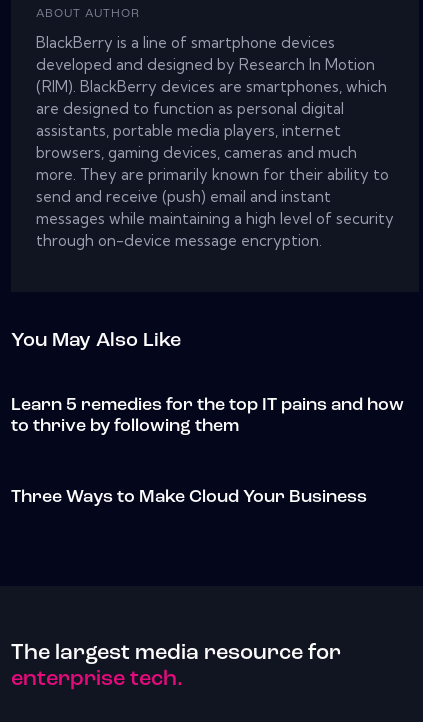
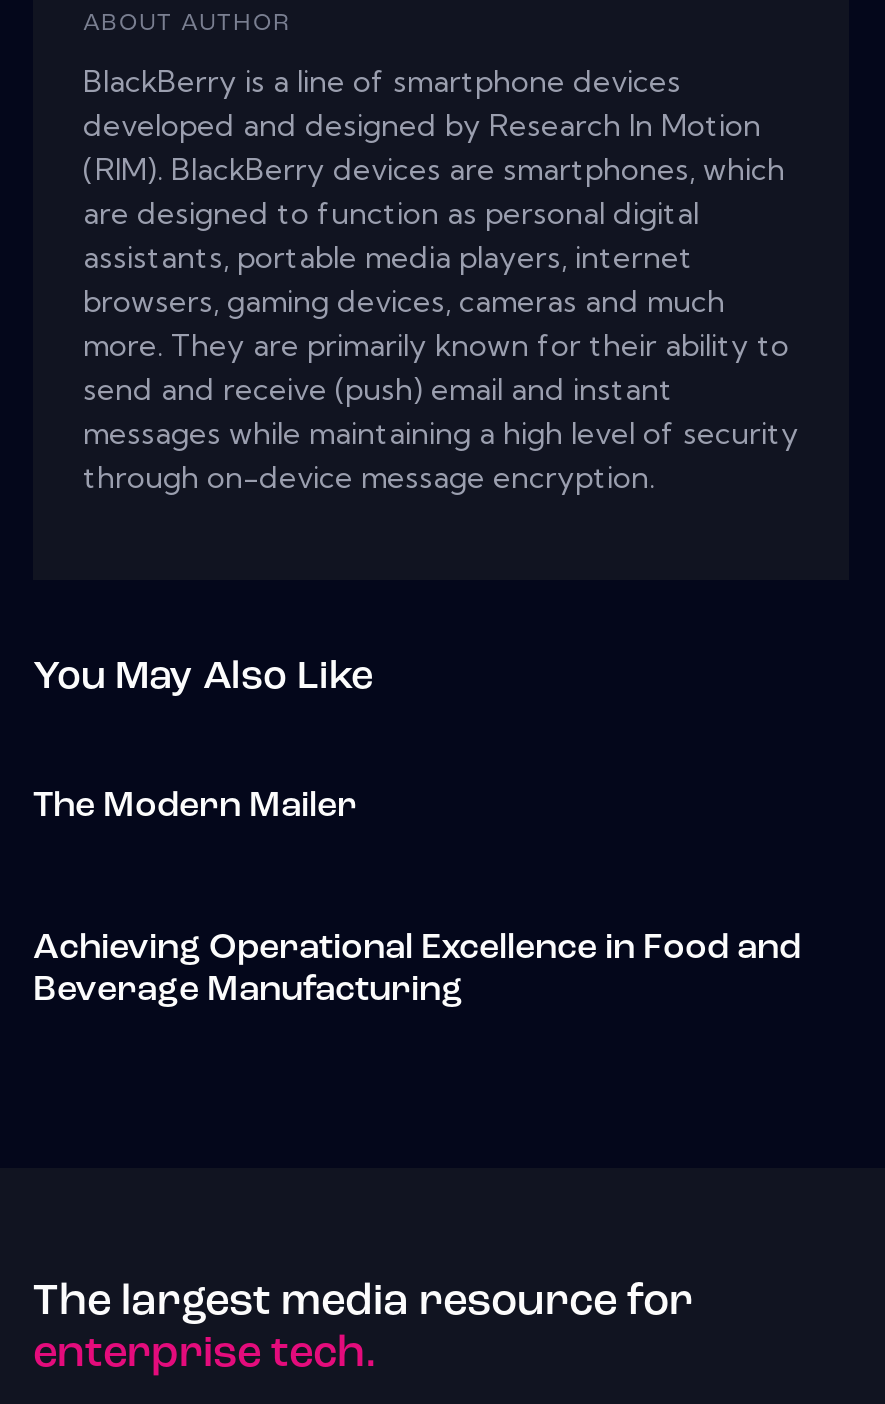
[11,396,404,436] Learn 5 remedies for the top IT pains and how | to thrive by following them -> [33,788,357,826] The Modern Mailer
[11,488,367,507] Three Ways to Make Cloud Your Business -> [33,930,801,1010] Achieving Operational Excellence in Food and | Beverage Manufacturing

